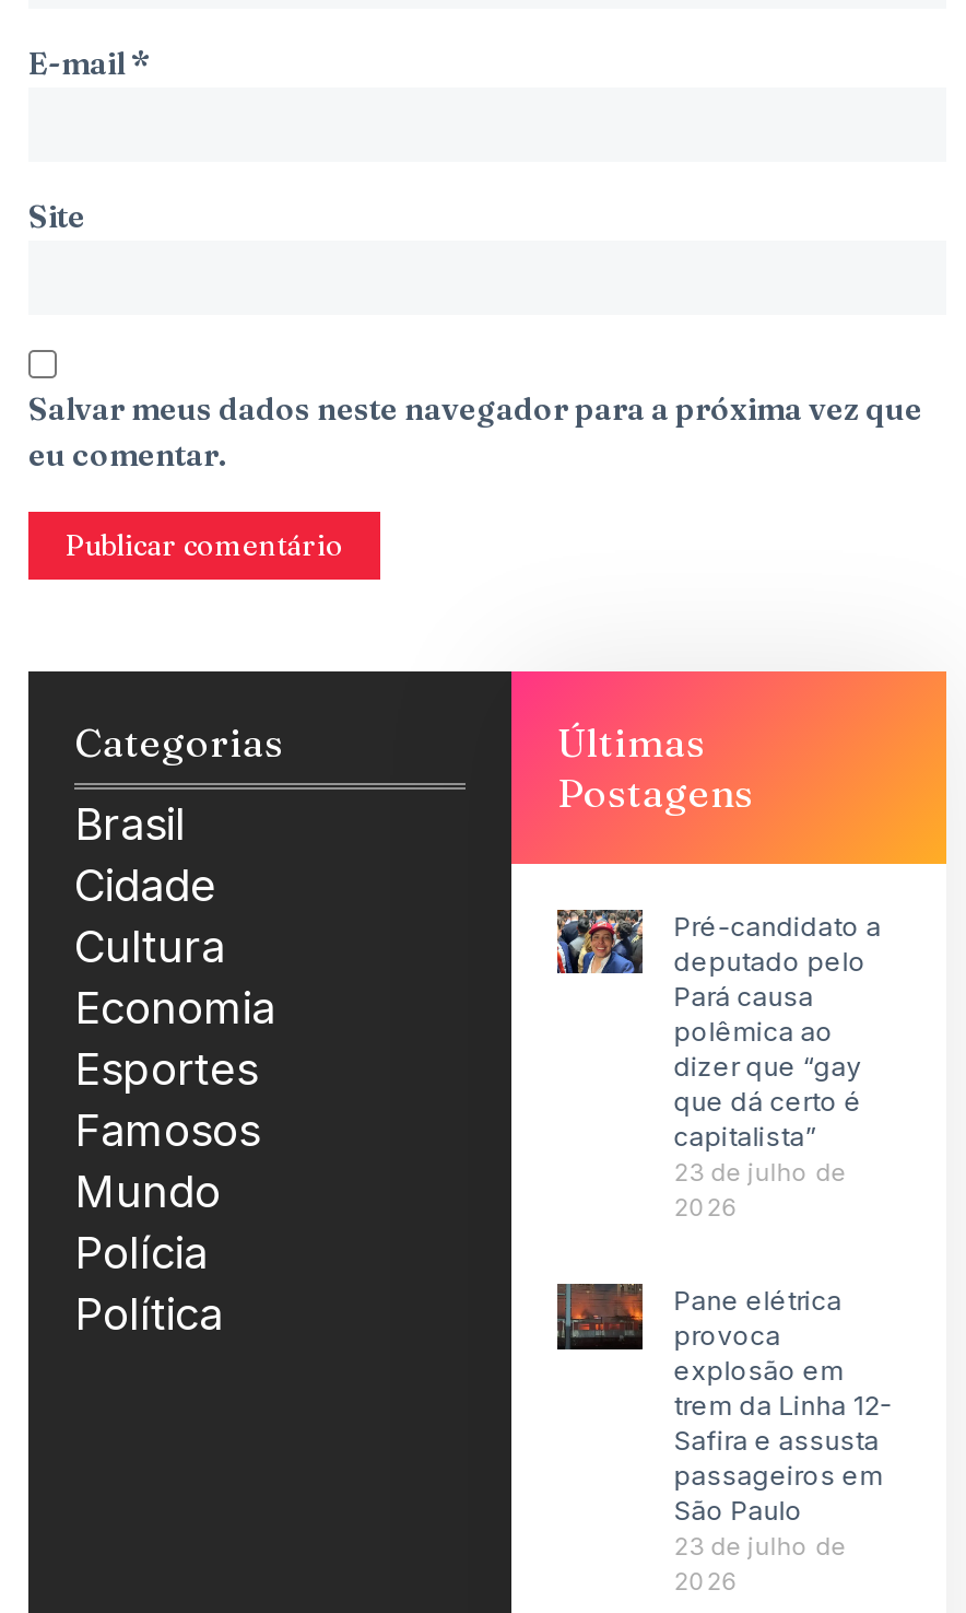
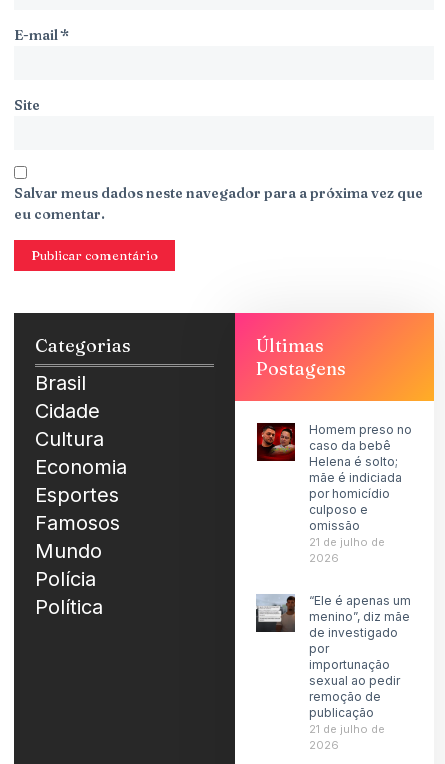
[555,908,881,1188] [image] | Pré-candidato a | deputado pelo | Pará causa | polêmica ao | dizer que “gay | que dá certo é | capitalista” | 23 de julho de -> [256,422,412,549] [image] | Homem preso no | caso da bebê | Helena é solto; | mãe é indiciada | por homicídio | culposo e | omissão | 21 de julho de
[555,1282,892,1562] [image] | Pane elétrica | provoca | explosão em | trem da Linha 12- | Safira e assusta | passageiros em | São Paulo | 23 de julho de -> [256,593,411,736] [image] | “Ele é apenas um | menino”, diz mãe | de investigado | por | importunação | sexual ao pedir | remoção de | publicação | 21 de julho de

